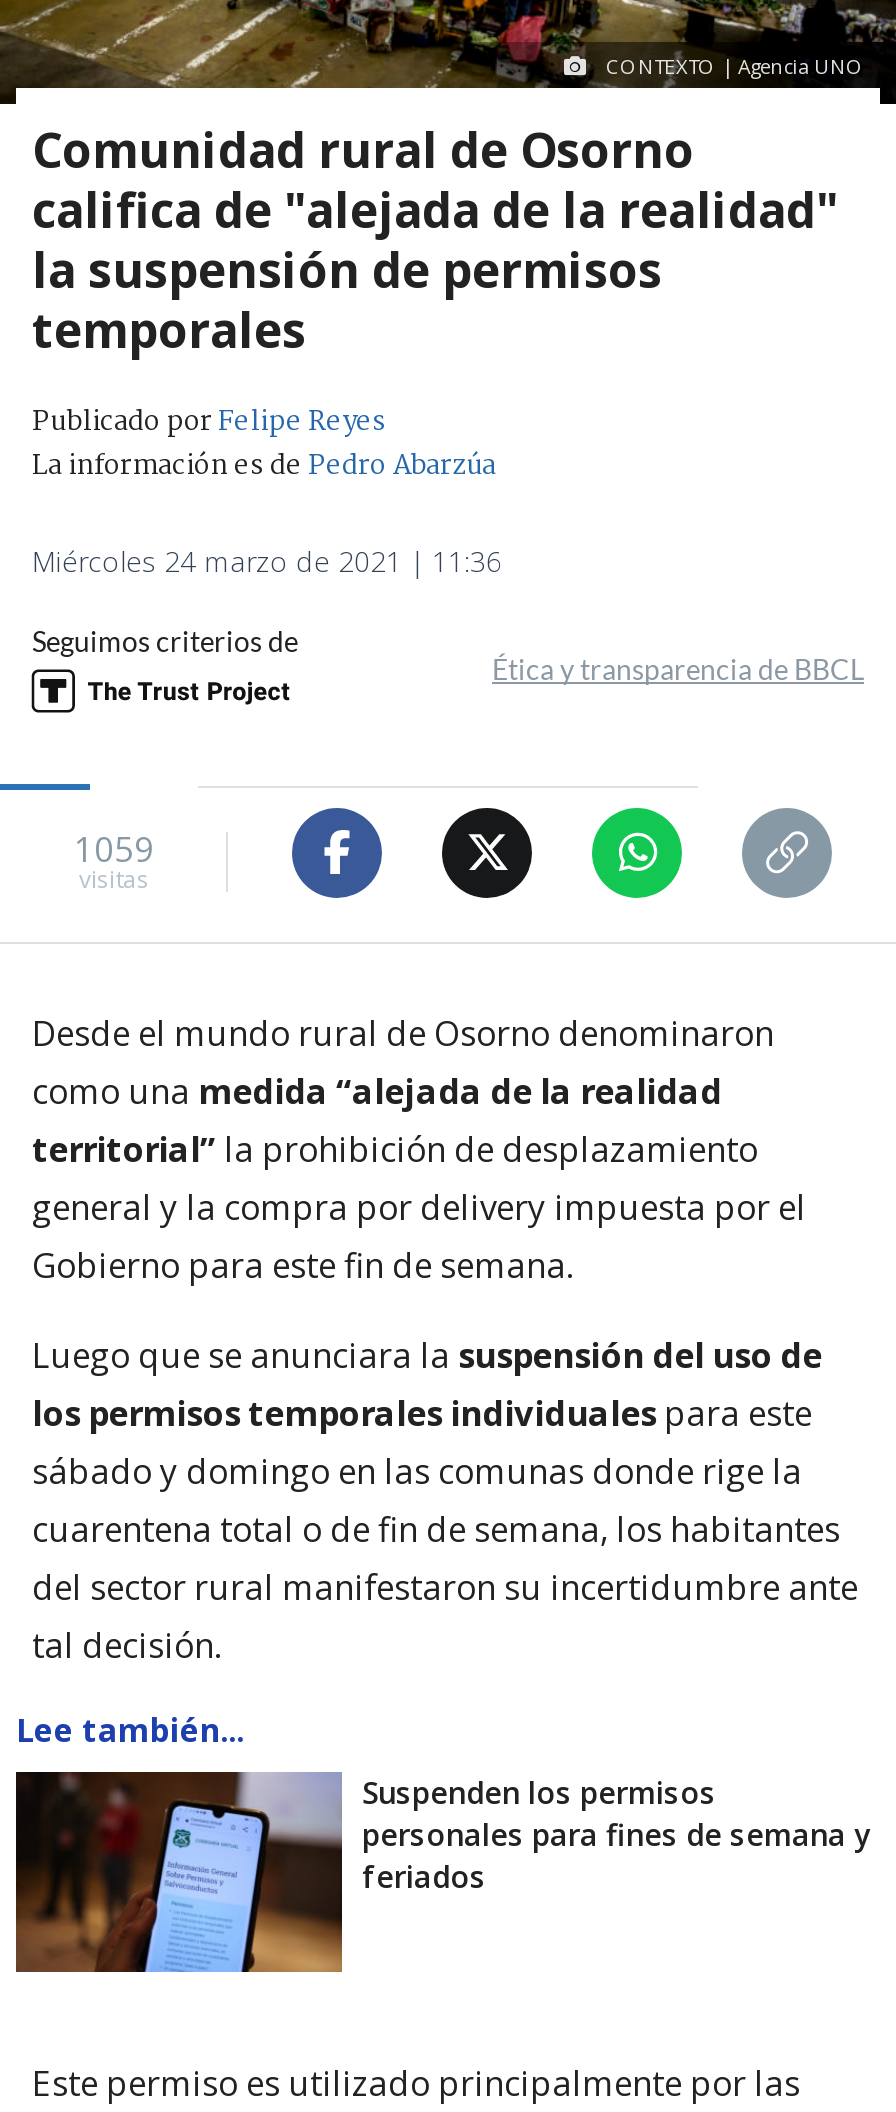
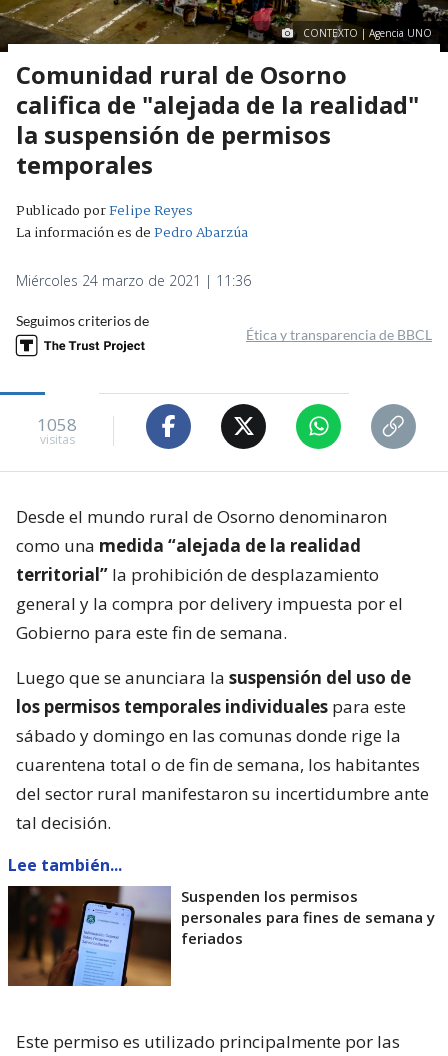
[74,827,154,873] 1059 -> [37,413,77,436] 1058

